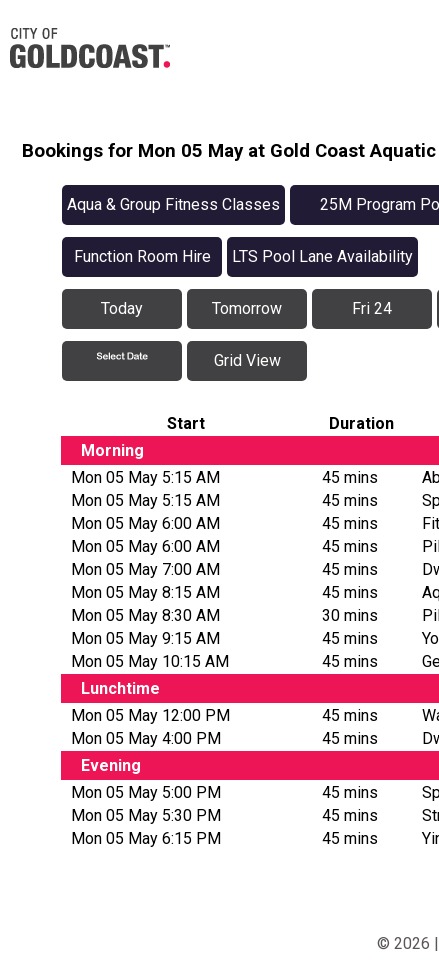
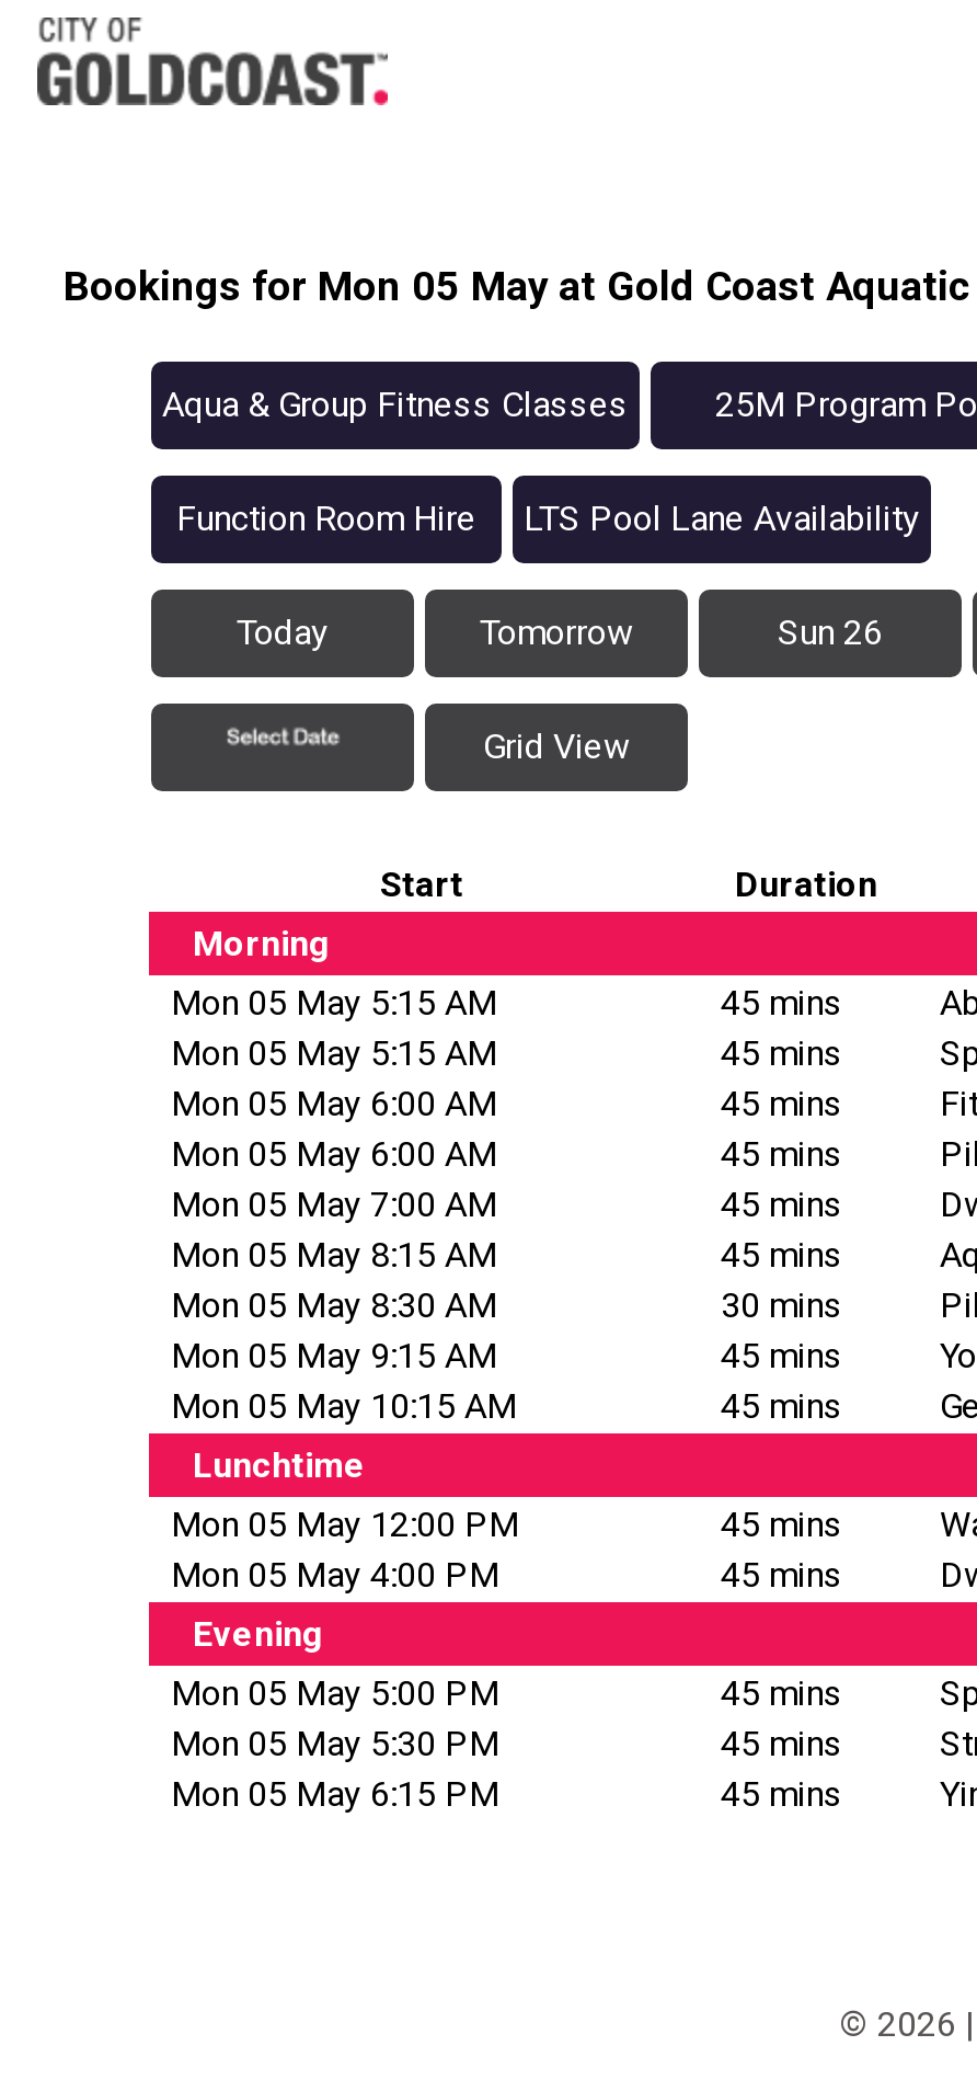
[352,299,392,318] Fri 24 -> [778,612,883,654] Sun 26

